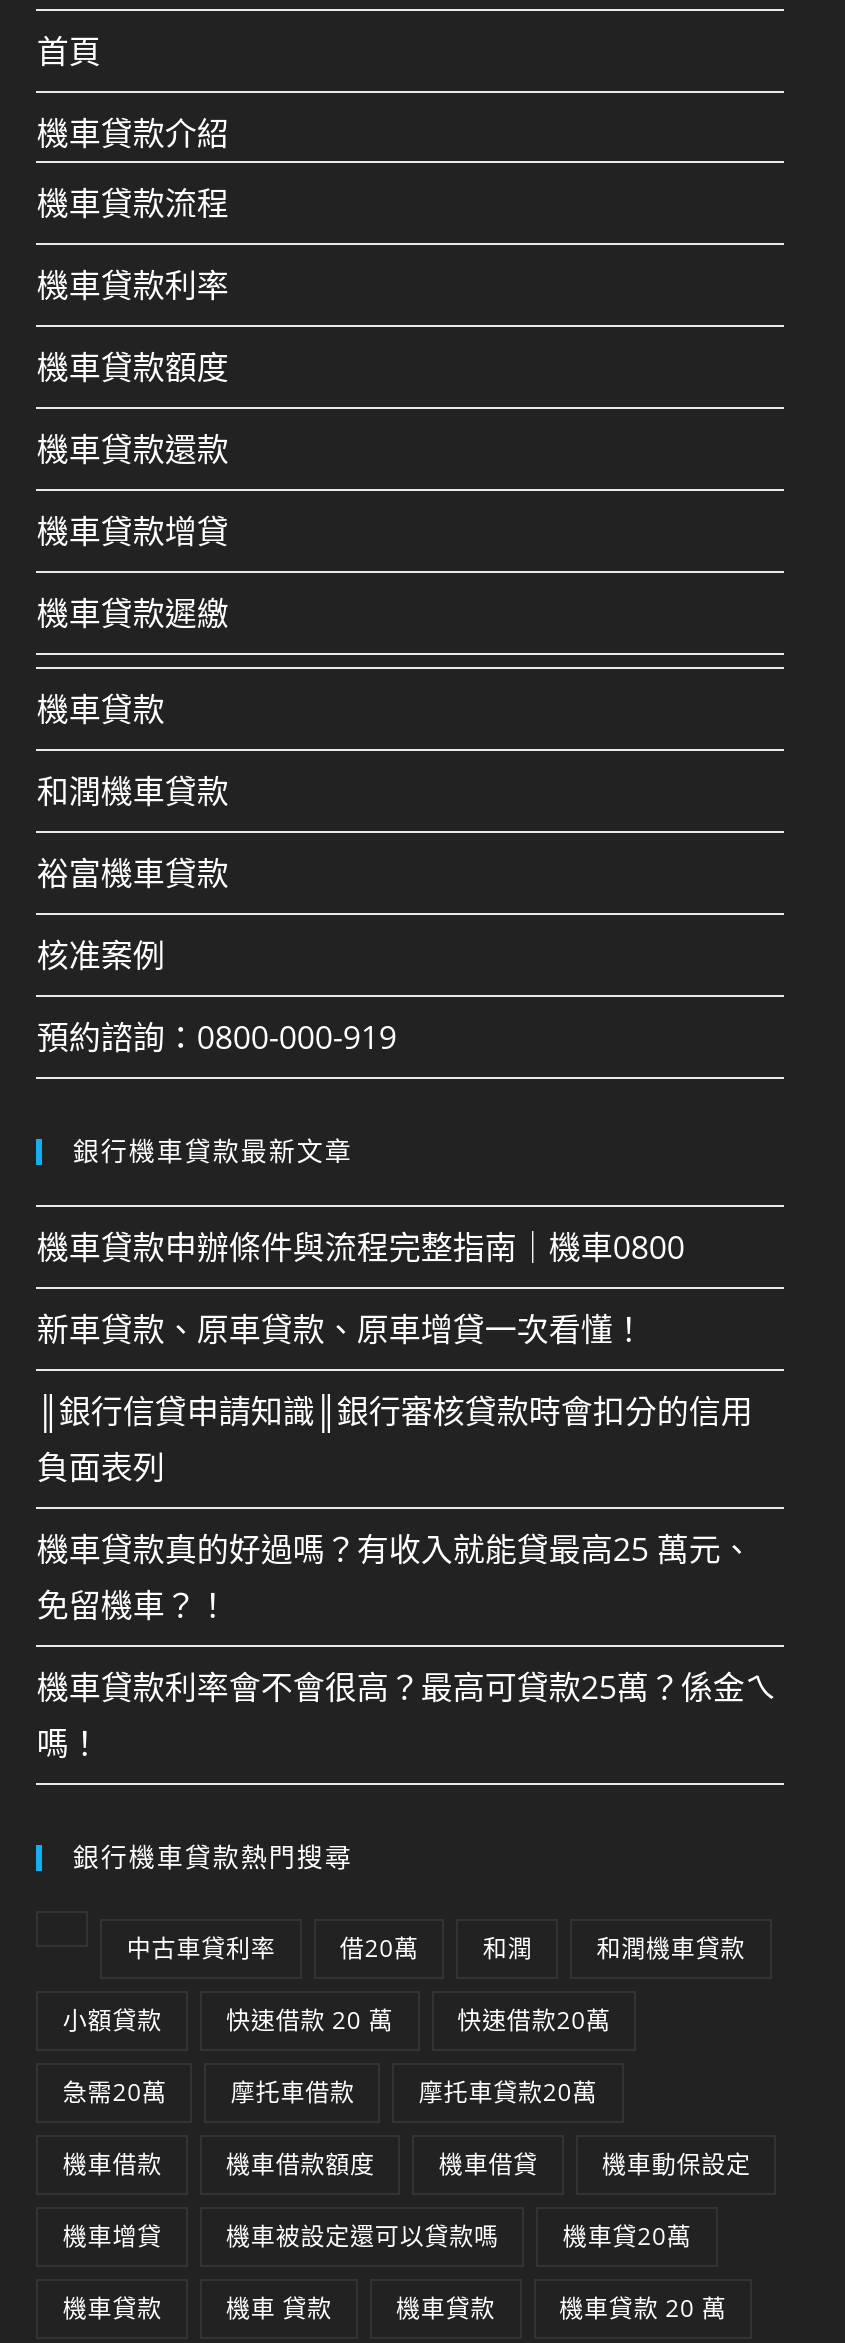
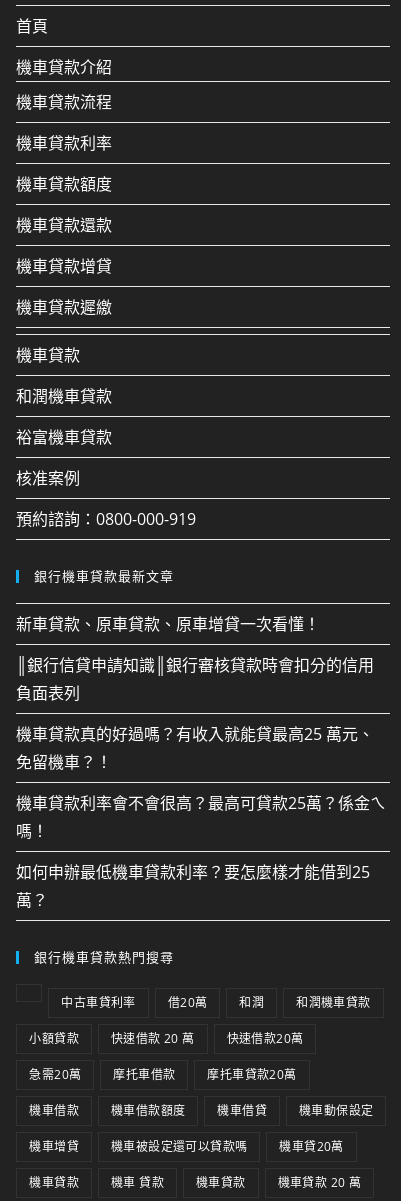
[37,1224,685,1268] 機車貸款申辦條件與流程完整指南｜機車0800 -> none
moved [37,1306,777,1764] -> [16,612,386,841]: 新車貸款、原車貸款、原車增貸一次看懂！ | 負面表列 | 機車貸款真的好過嗎？有收入就能貸最高25 萬元、 | 免留機車？！ | 機車貸款利率會不會很高？最高可貸款25萬？係金ㄟ | 嗎！
none -> [16,860,370,910] 如何申辦最低機車貸款利率？要怎麼樣才能借到25 | 萬？

